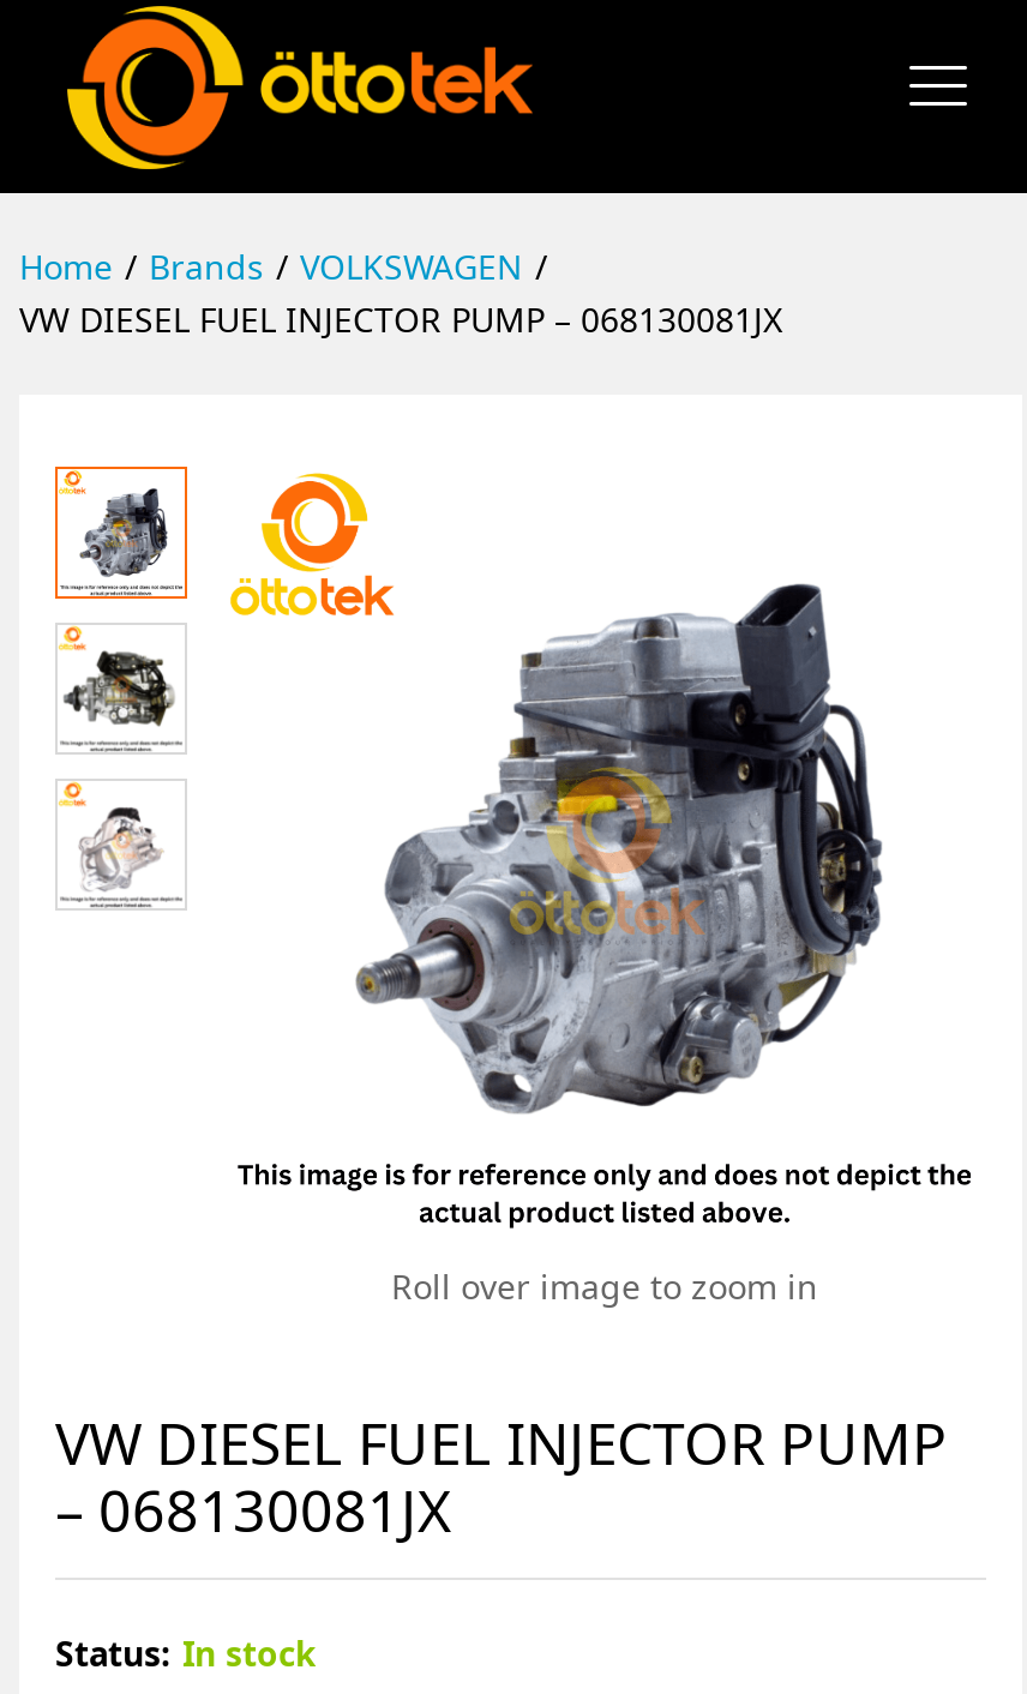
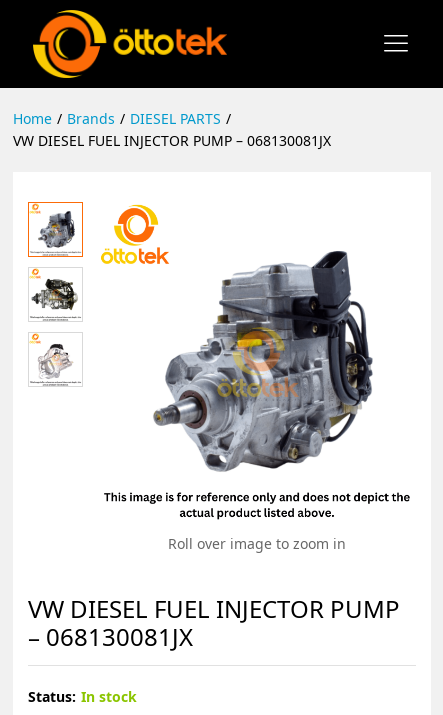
[19,243,547,289] Home / Brands / VOLKSWAGEN / -> [13,109,231,128] Home / Brands / DIESEL PARTS /

